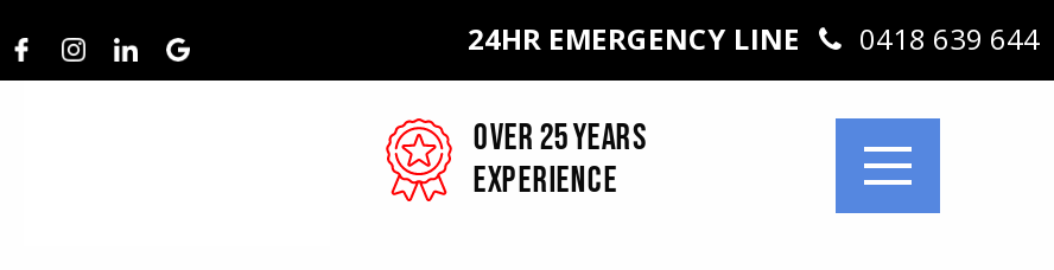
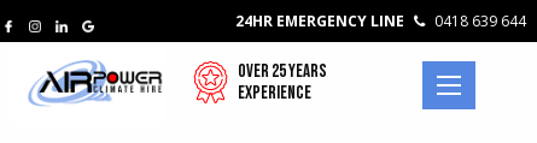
none -> [28,60,163,107] [image]

